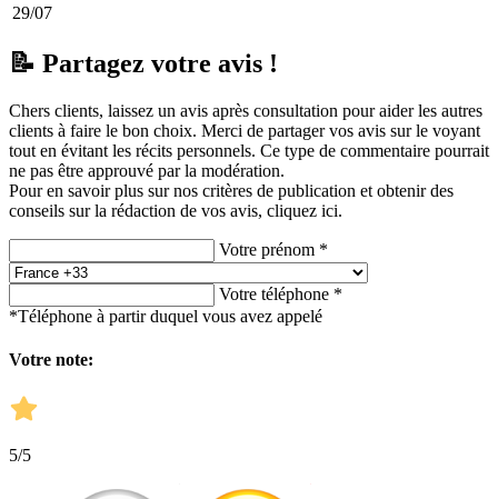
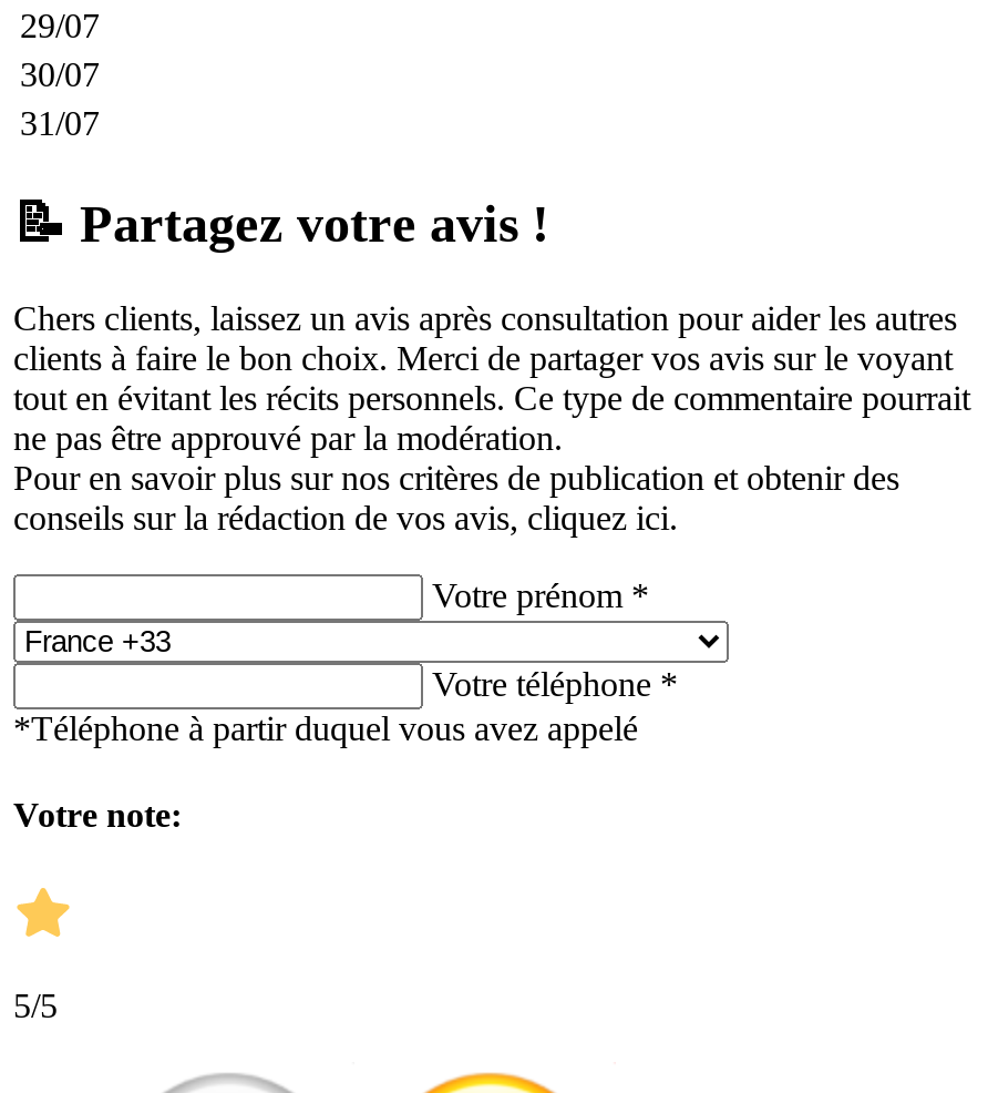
none -> [20,55,100,142] 30/07 | 31/07

